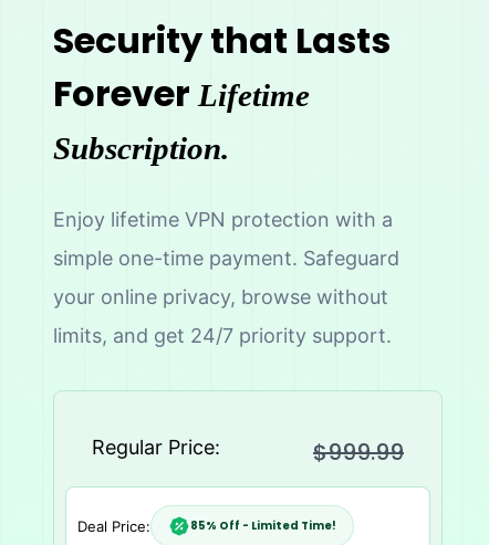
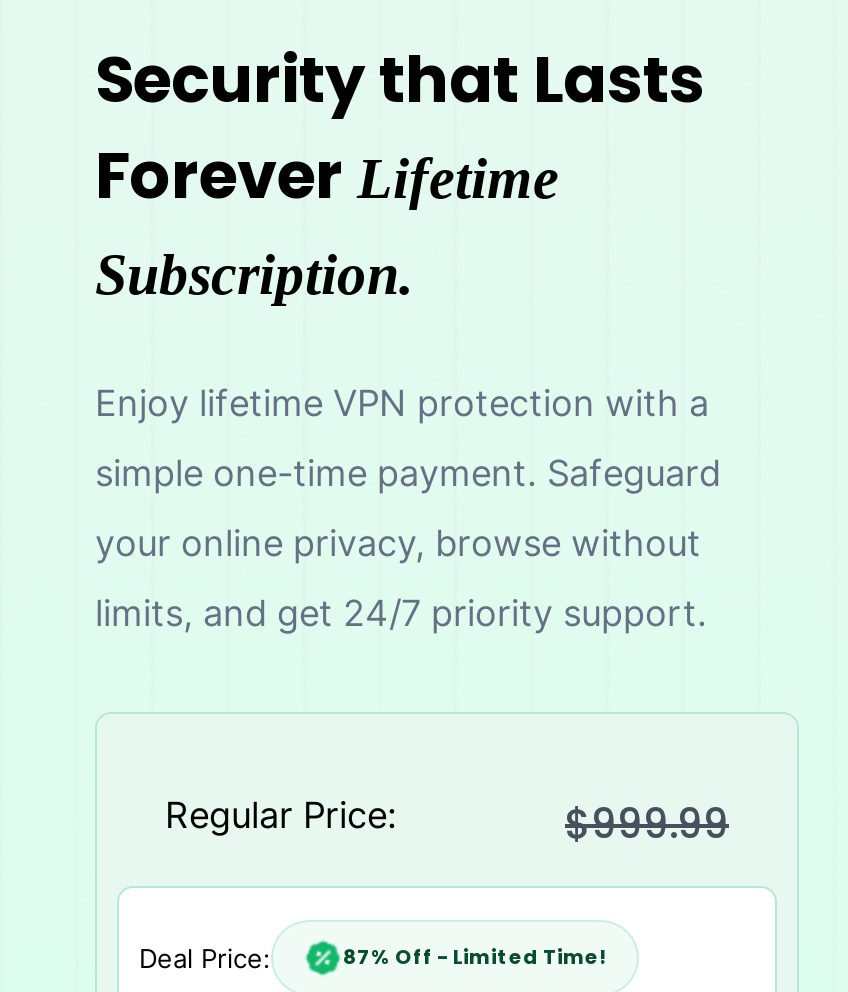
[190,518,336,534] 85% Off - Limited Time! -> [343,943,607,973] 87% Off - Limited Time!

